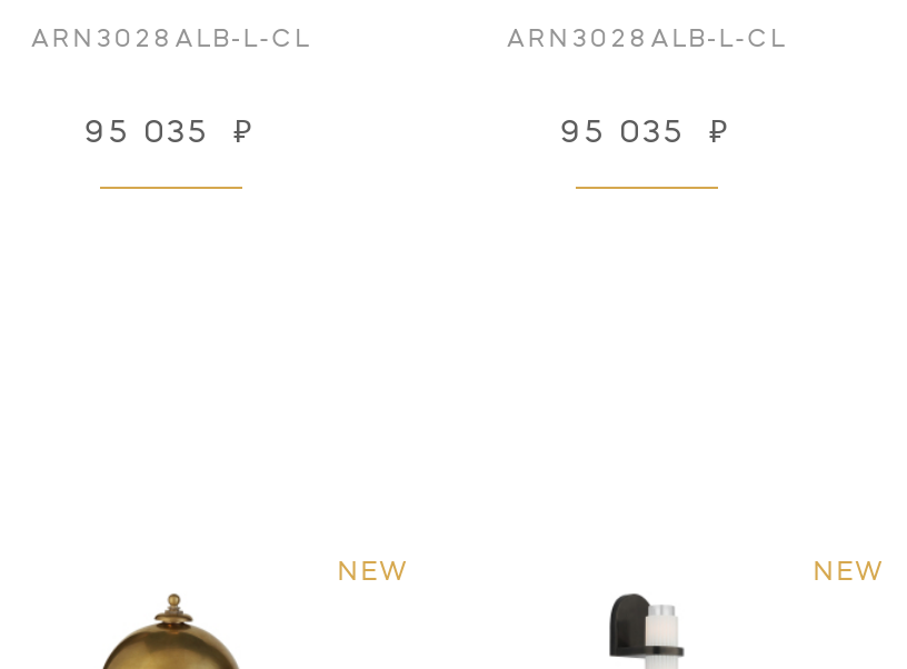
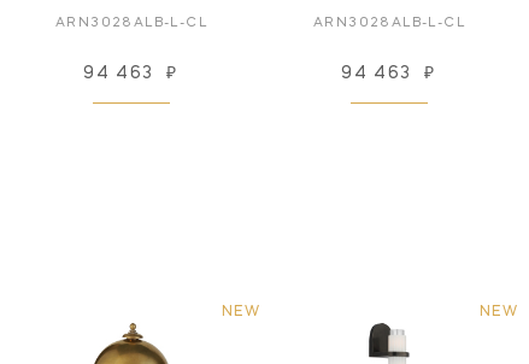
[85,117,255,148] 95 035 ₽ -> [84,64,178,81] 94 463 ₽
[561,117,730,148] 95 035 ₽ -> [341,64,436,81] 94 463 ₽

